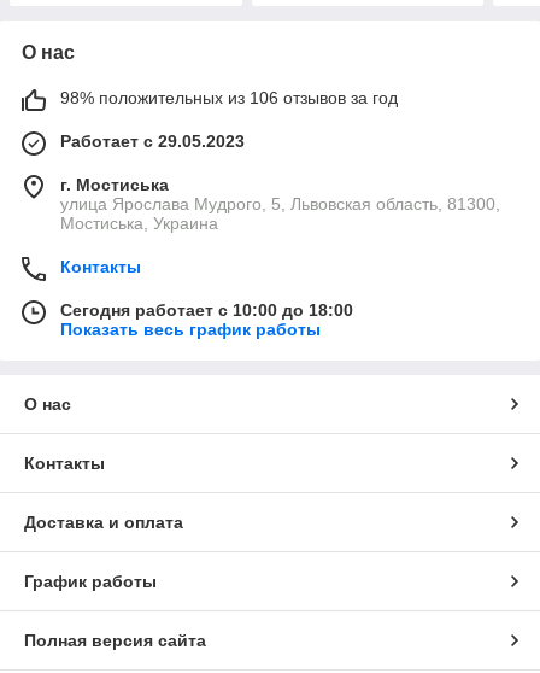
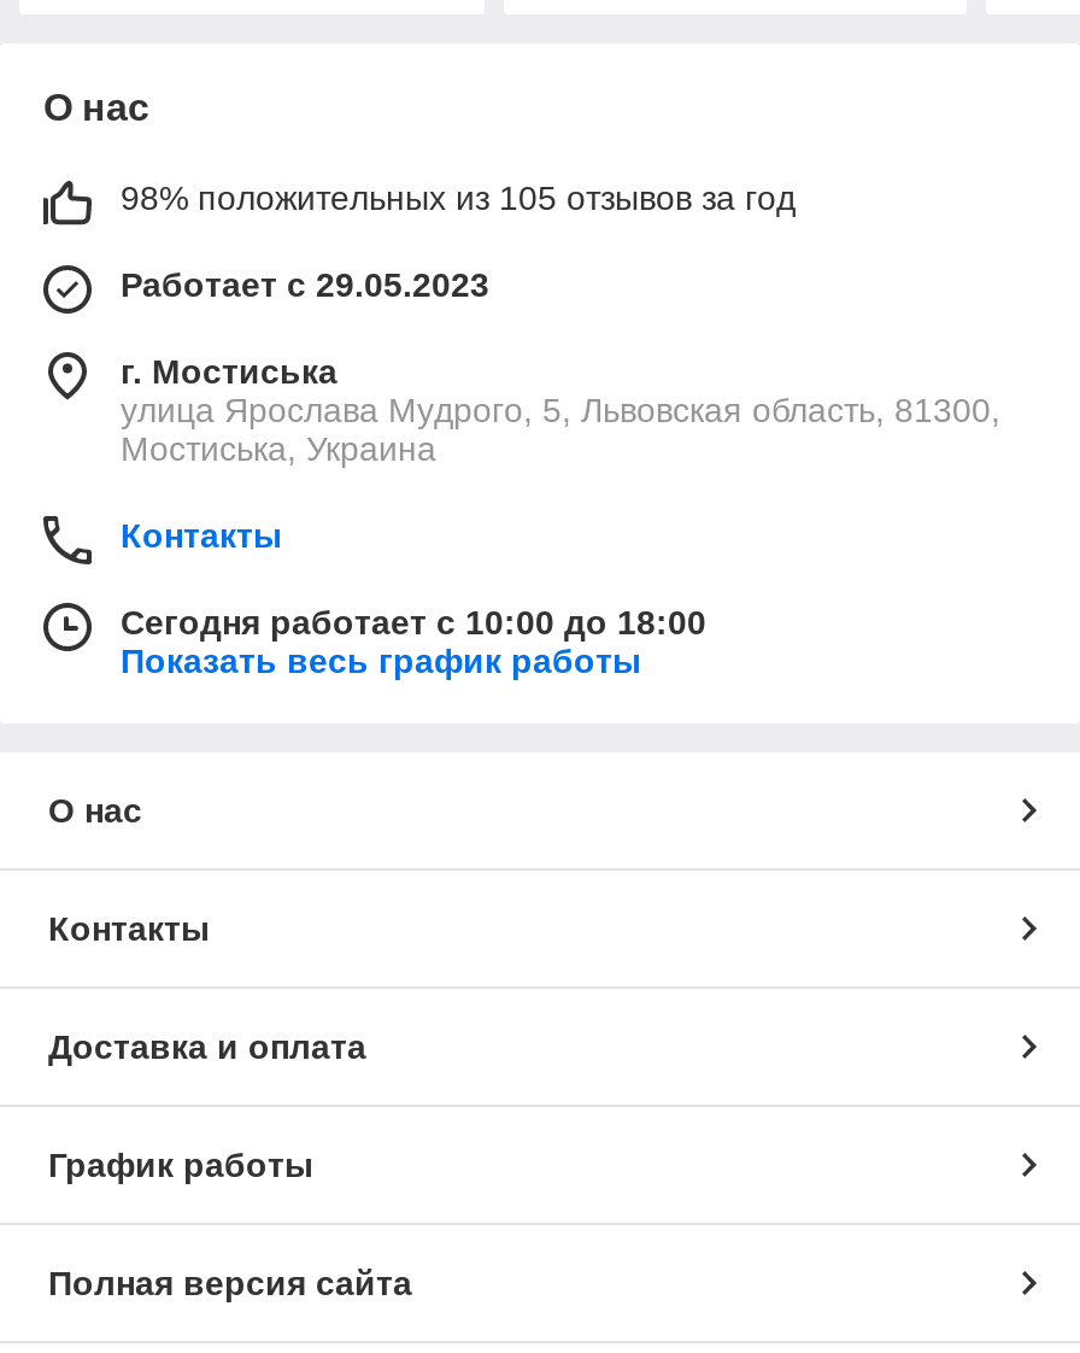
[60,88,398,107] 98% положительных из 106 отзывов за год -> [121,178,796,217] 98% положительных из 105 отзывов за год

